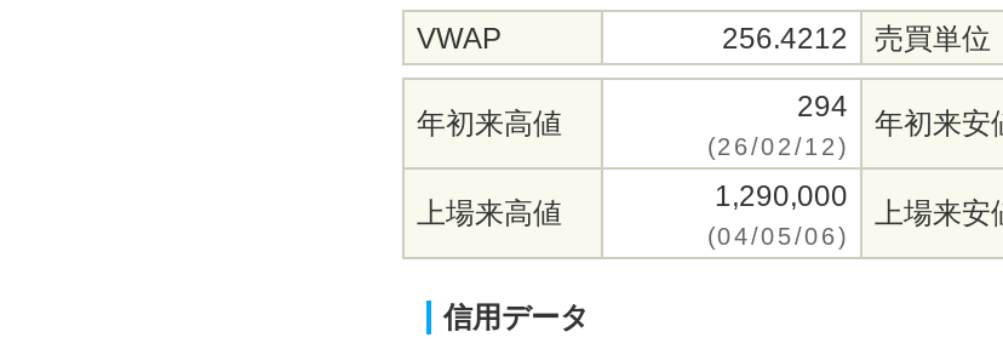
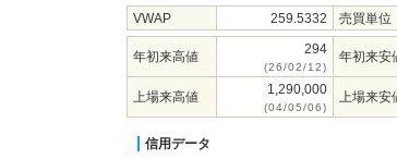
[722,22,991,56] 256.4212 売買単位 -> [270,11,392,26] 259.5332 売買単位

